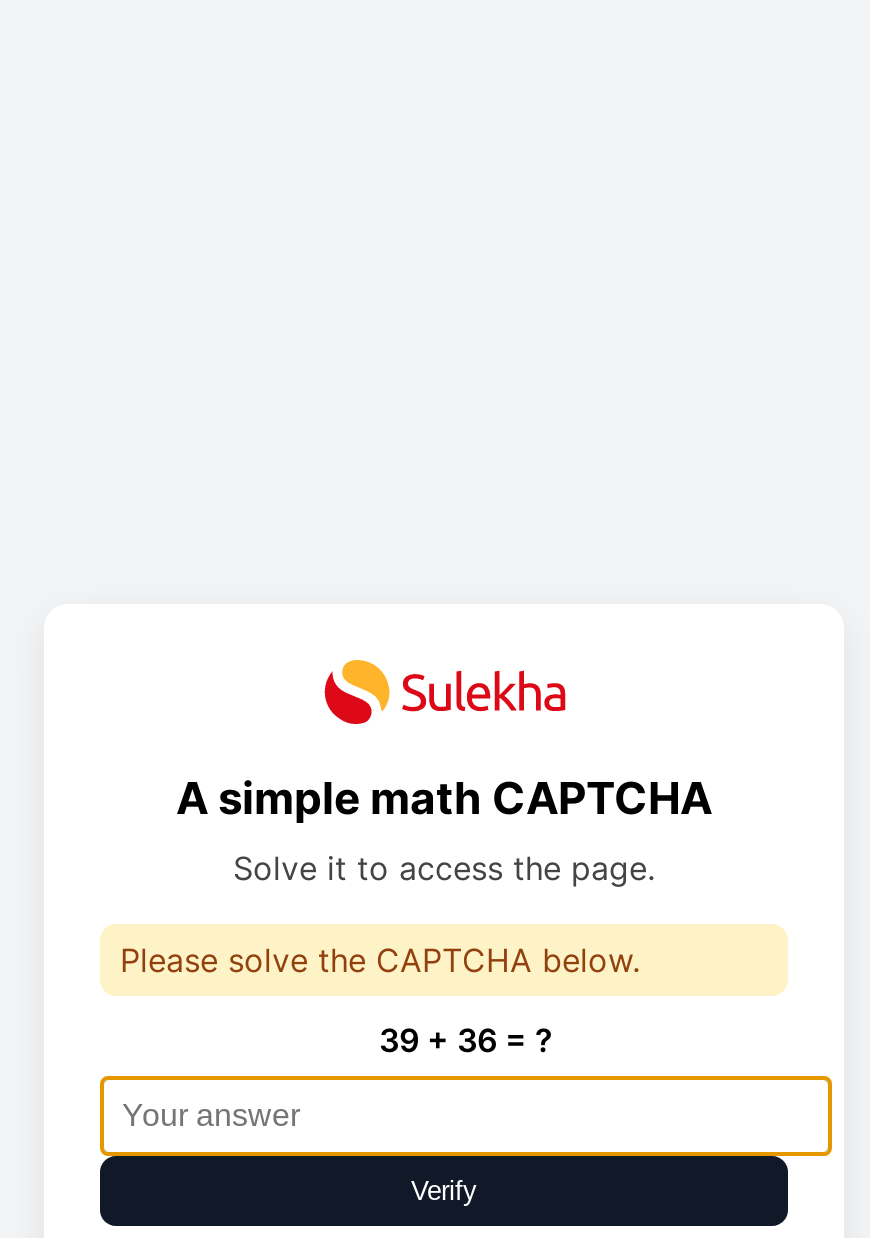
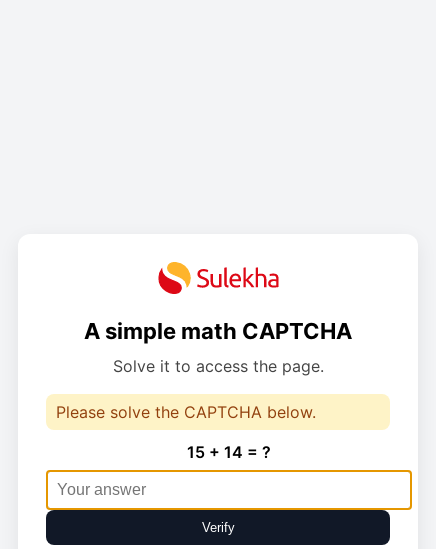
[379,1020,553,1060] 39 + 36 = ? -> [187,442,271,462] 15 + 14 = ?

